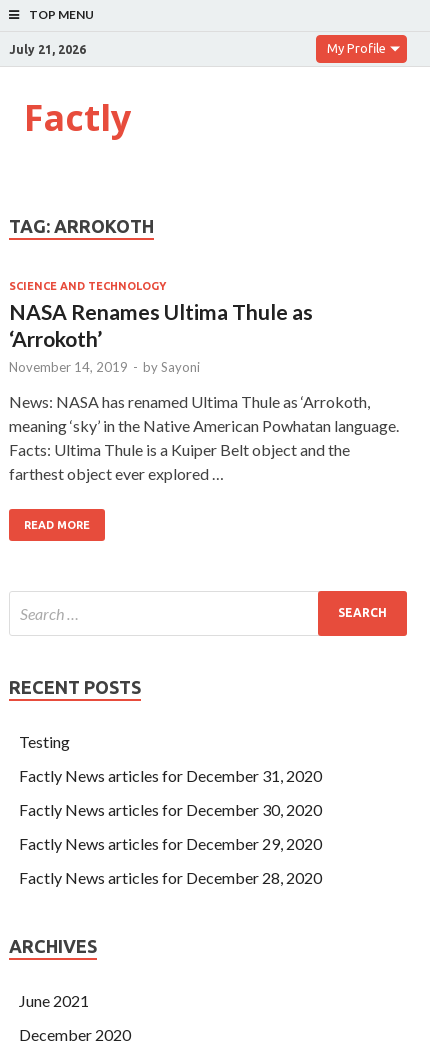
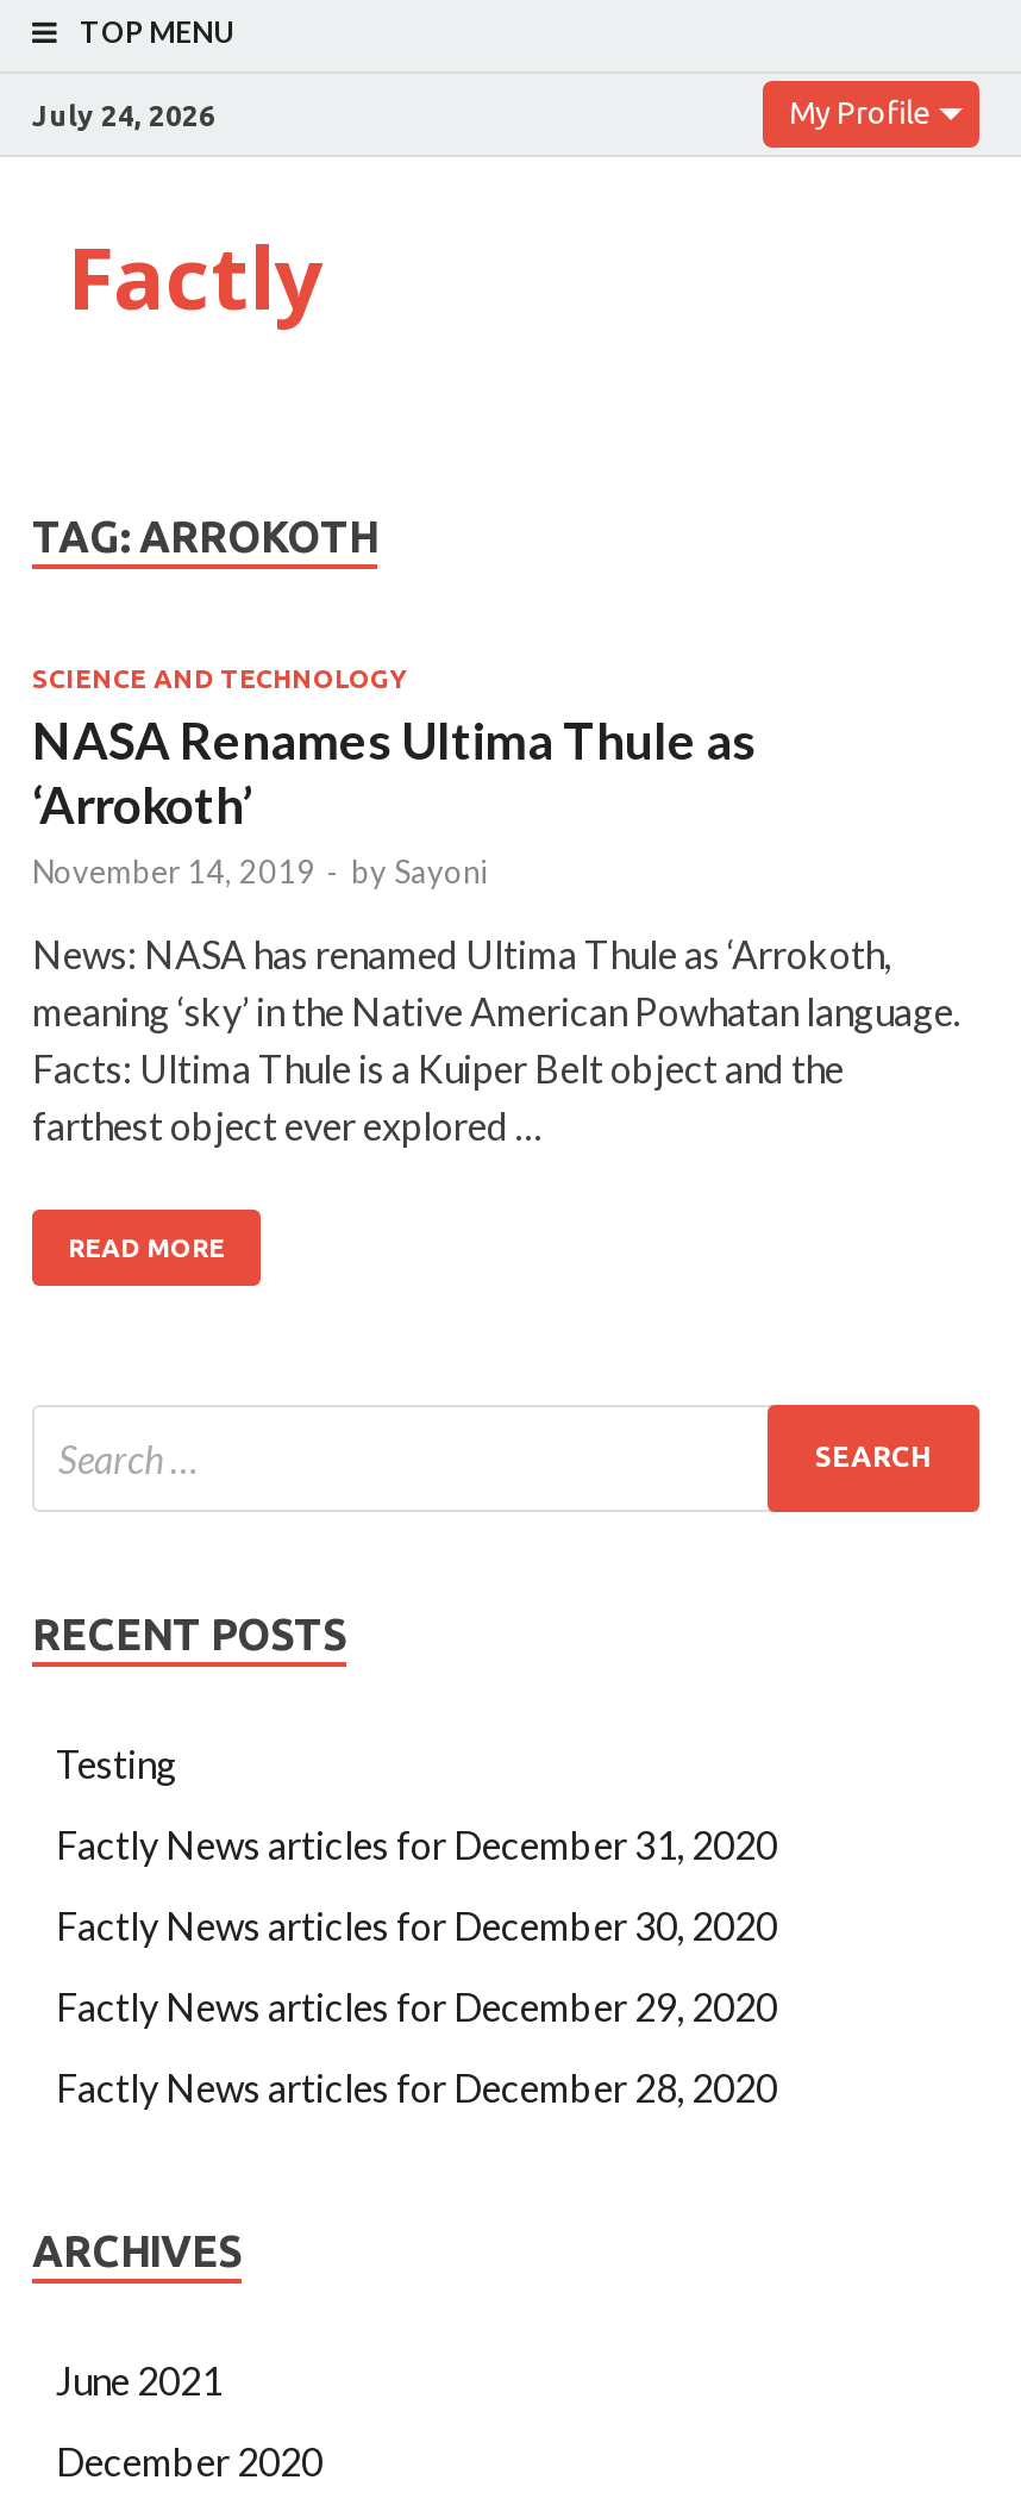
[9,42,86,55] July 21, 2026 -> [32,99,215,130] July 24, 2026

